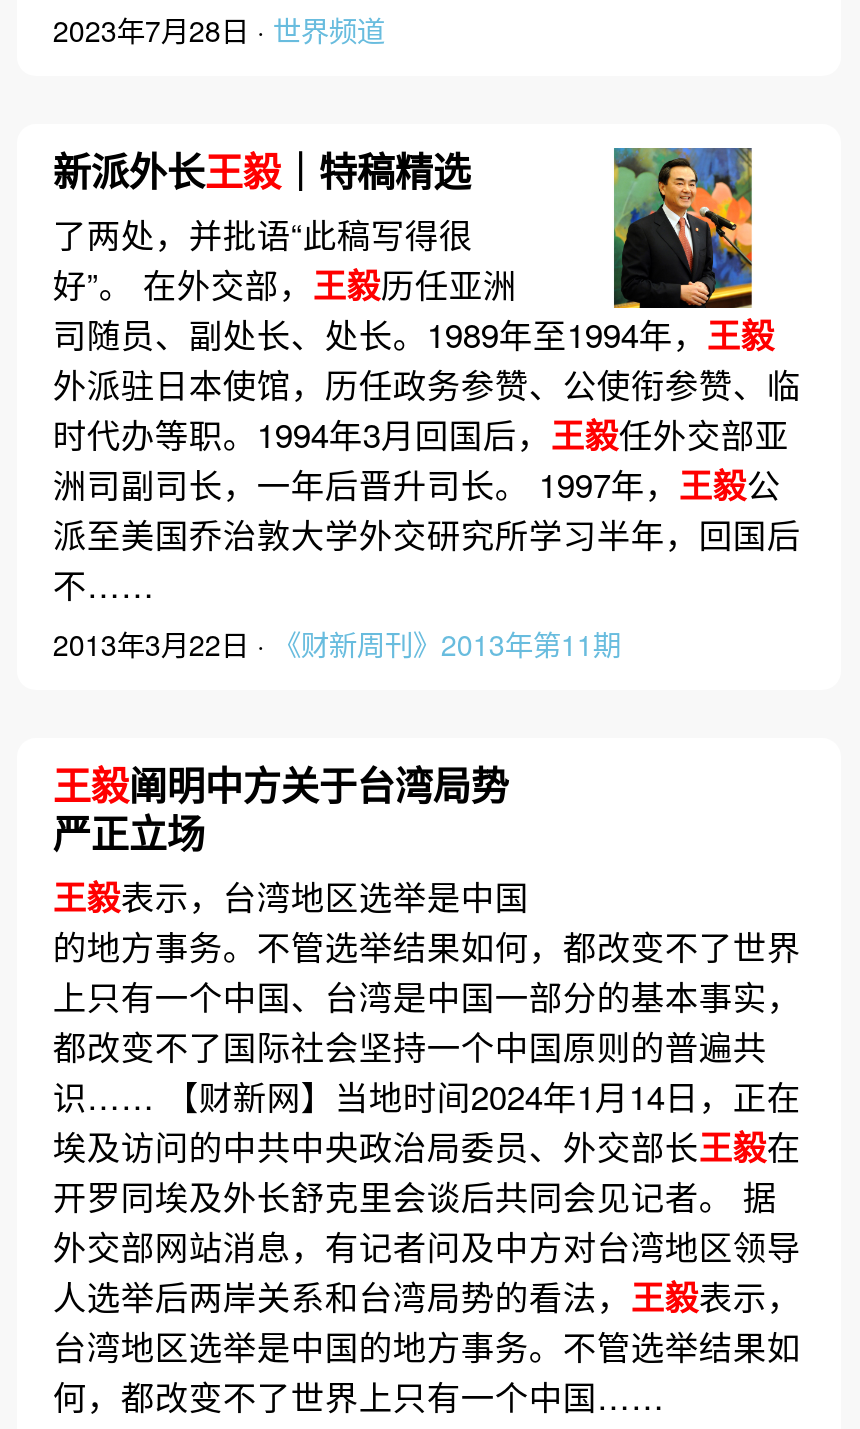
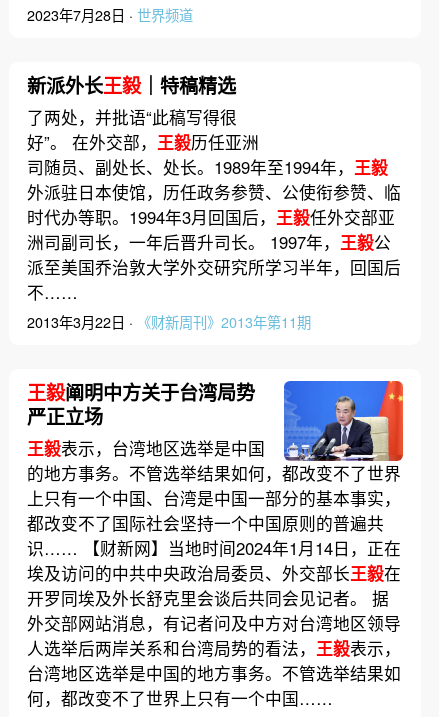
[611,146,755,306] [image] -> none
none -> [283,380,404,459] [image]

